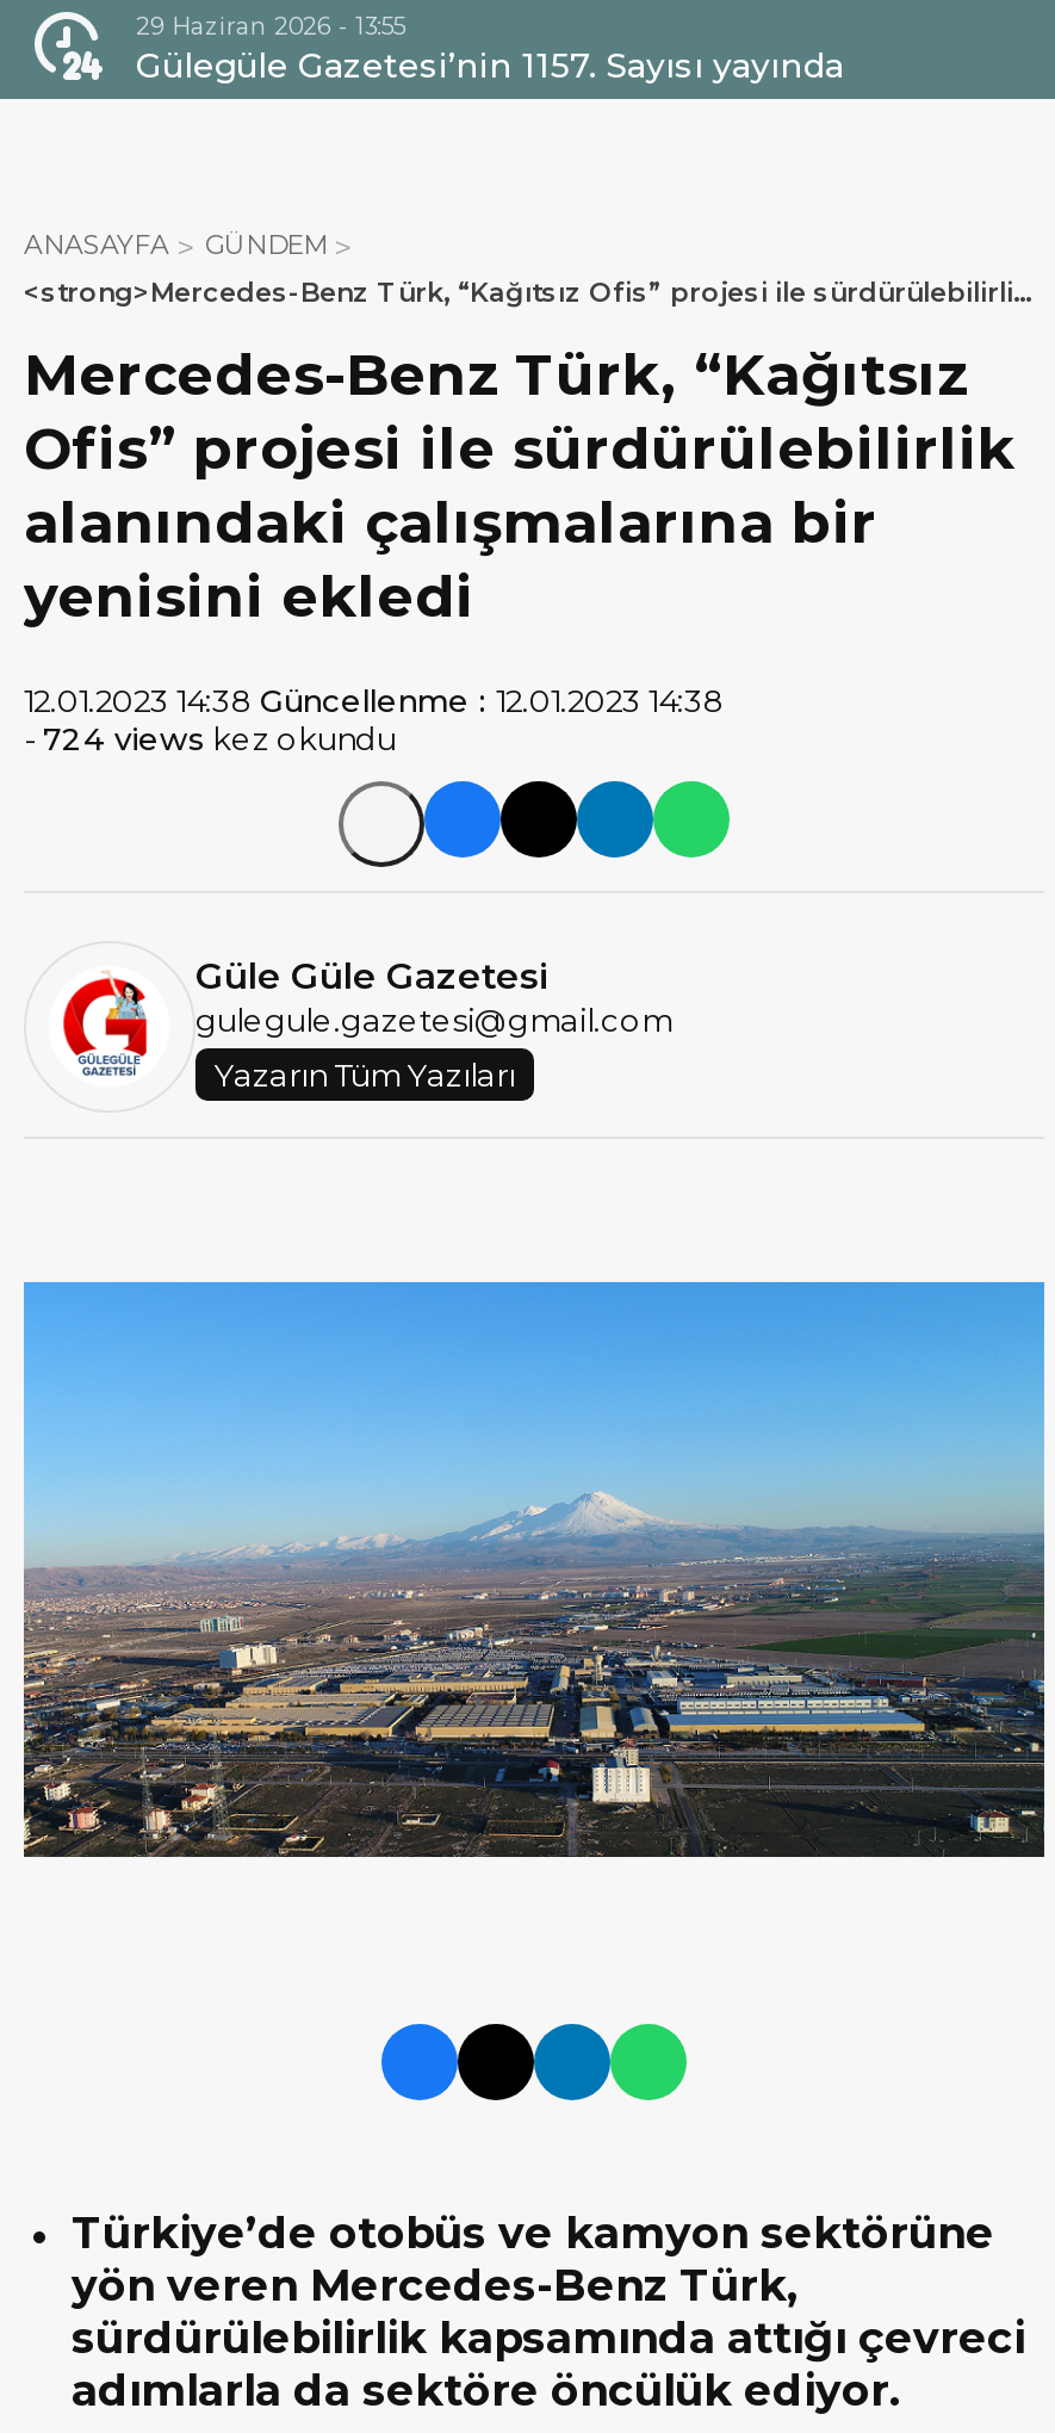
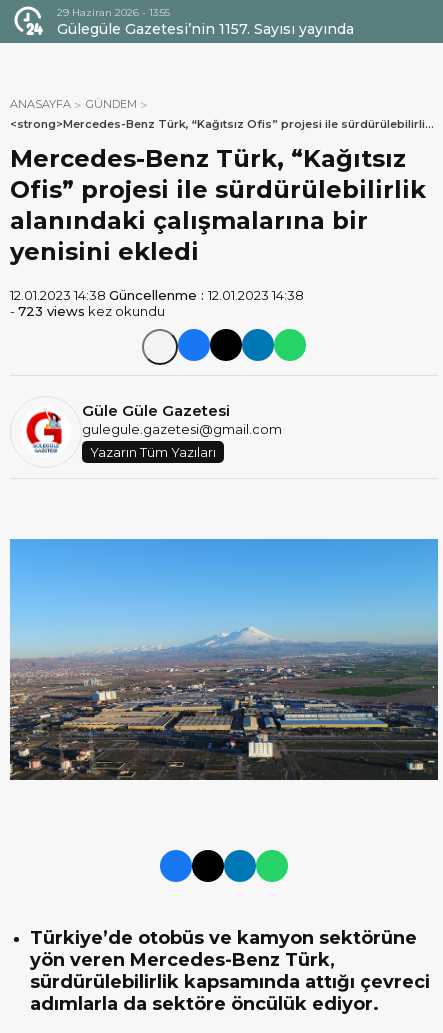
[24,719,396,757] - 724 views kez okundu -> [10,303,165,319] - 723 views kez okundu

